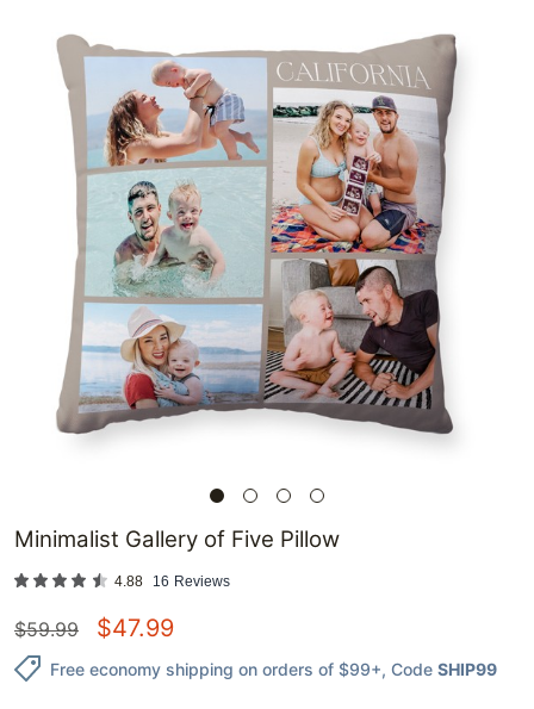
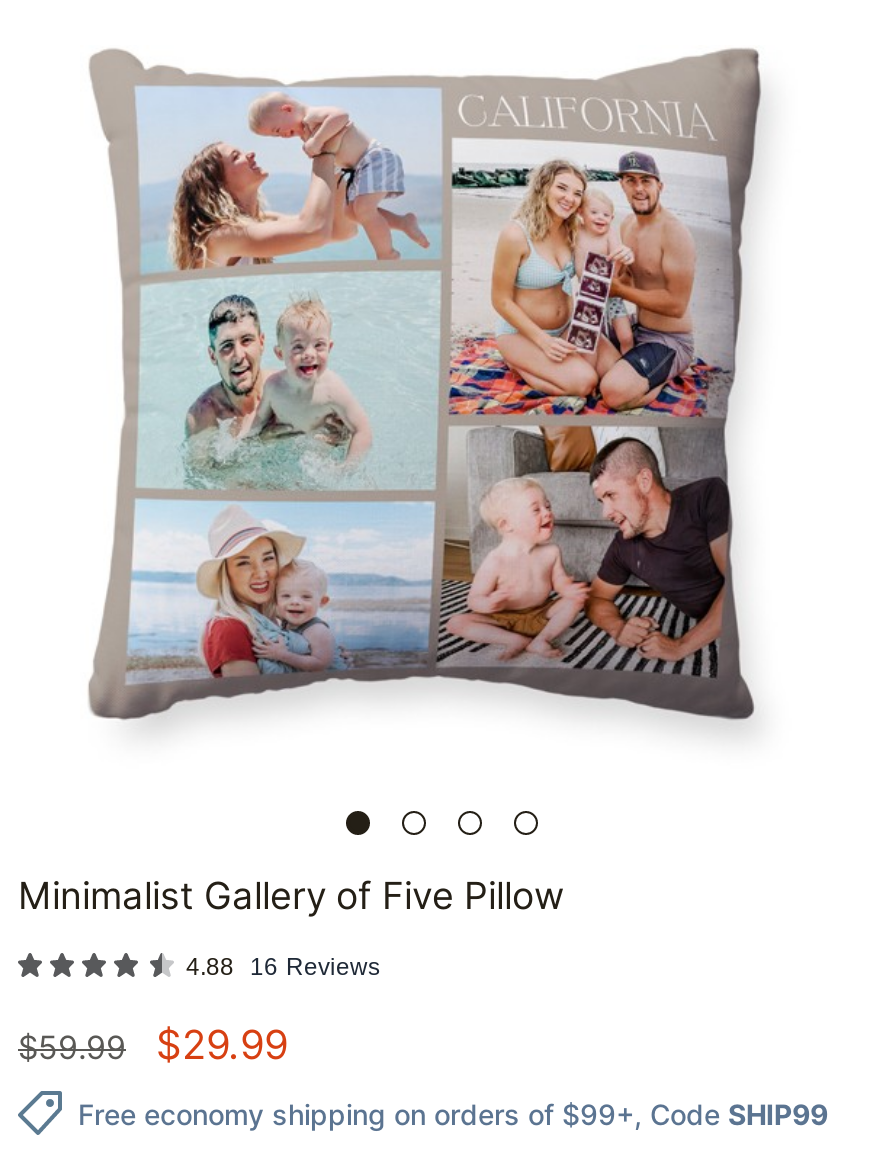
[14,614,174,643] $59.99 $47.99 -> [18,1022,288,1070] $59.99 $29.99

